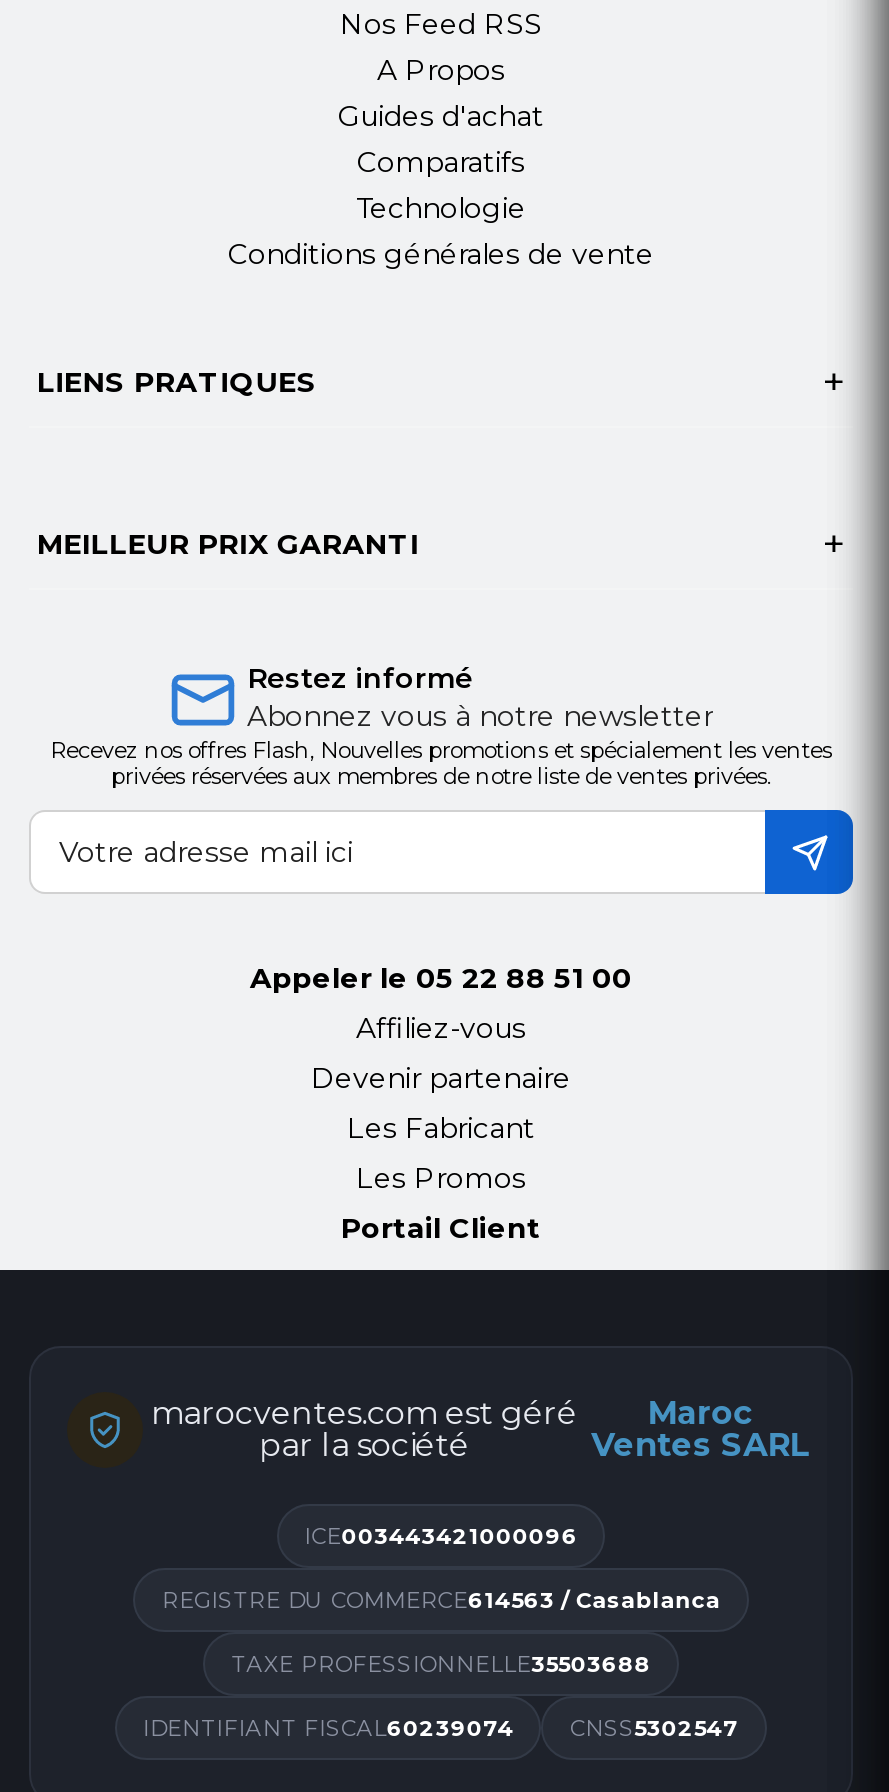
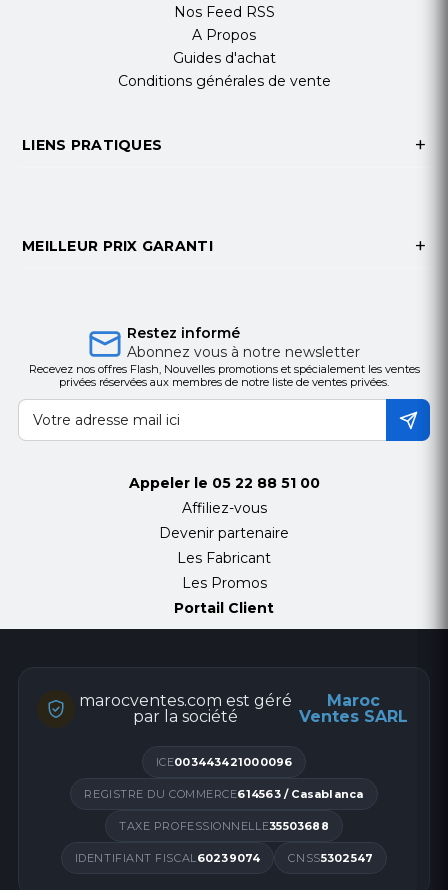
[356,144,526,226] Comparatifs | Technologie -> none
moved [37,236,654,400] -> [22,72,330,154]: Conditions générales de vente | LIENS PRATIQUES
moved [37,526,419,562] -> [22,237,213,255]: MEILLEUR PRIX GARANTI

